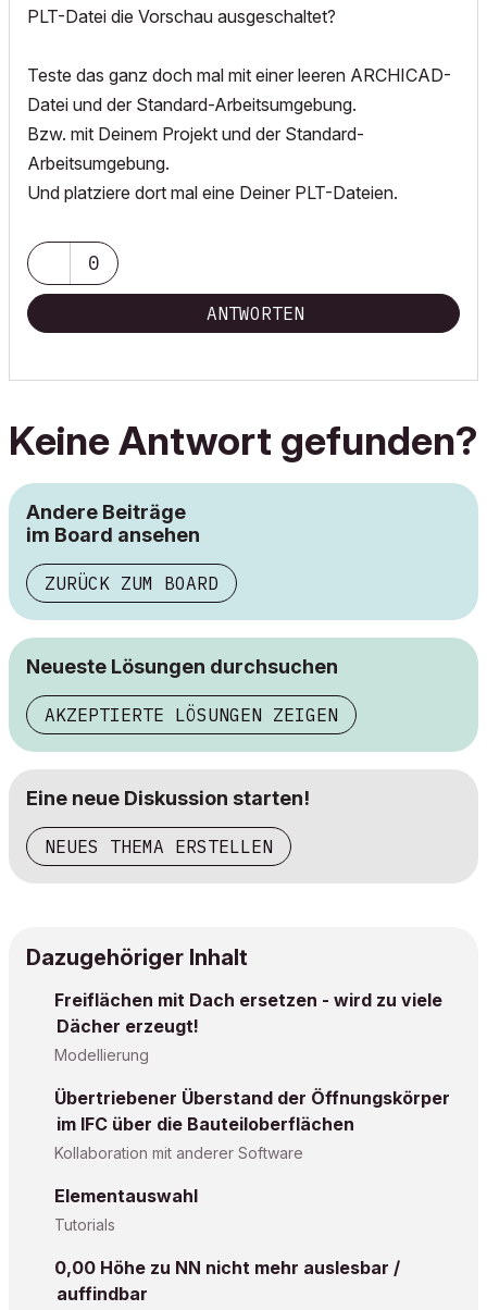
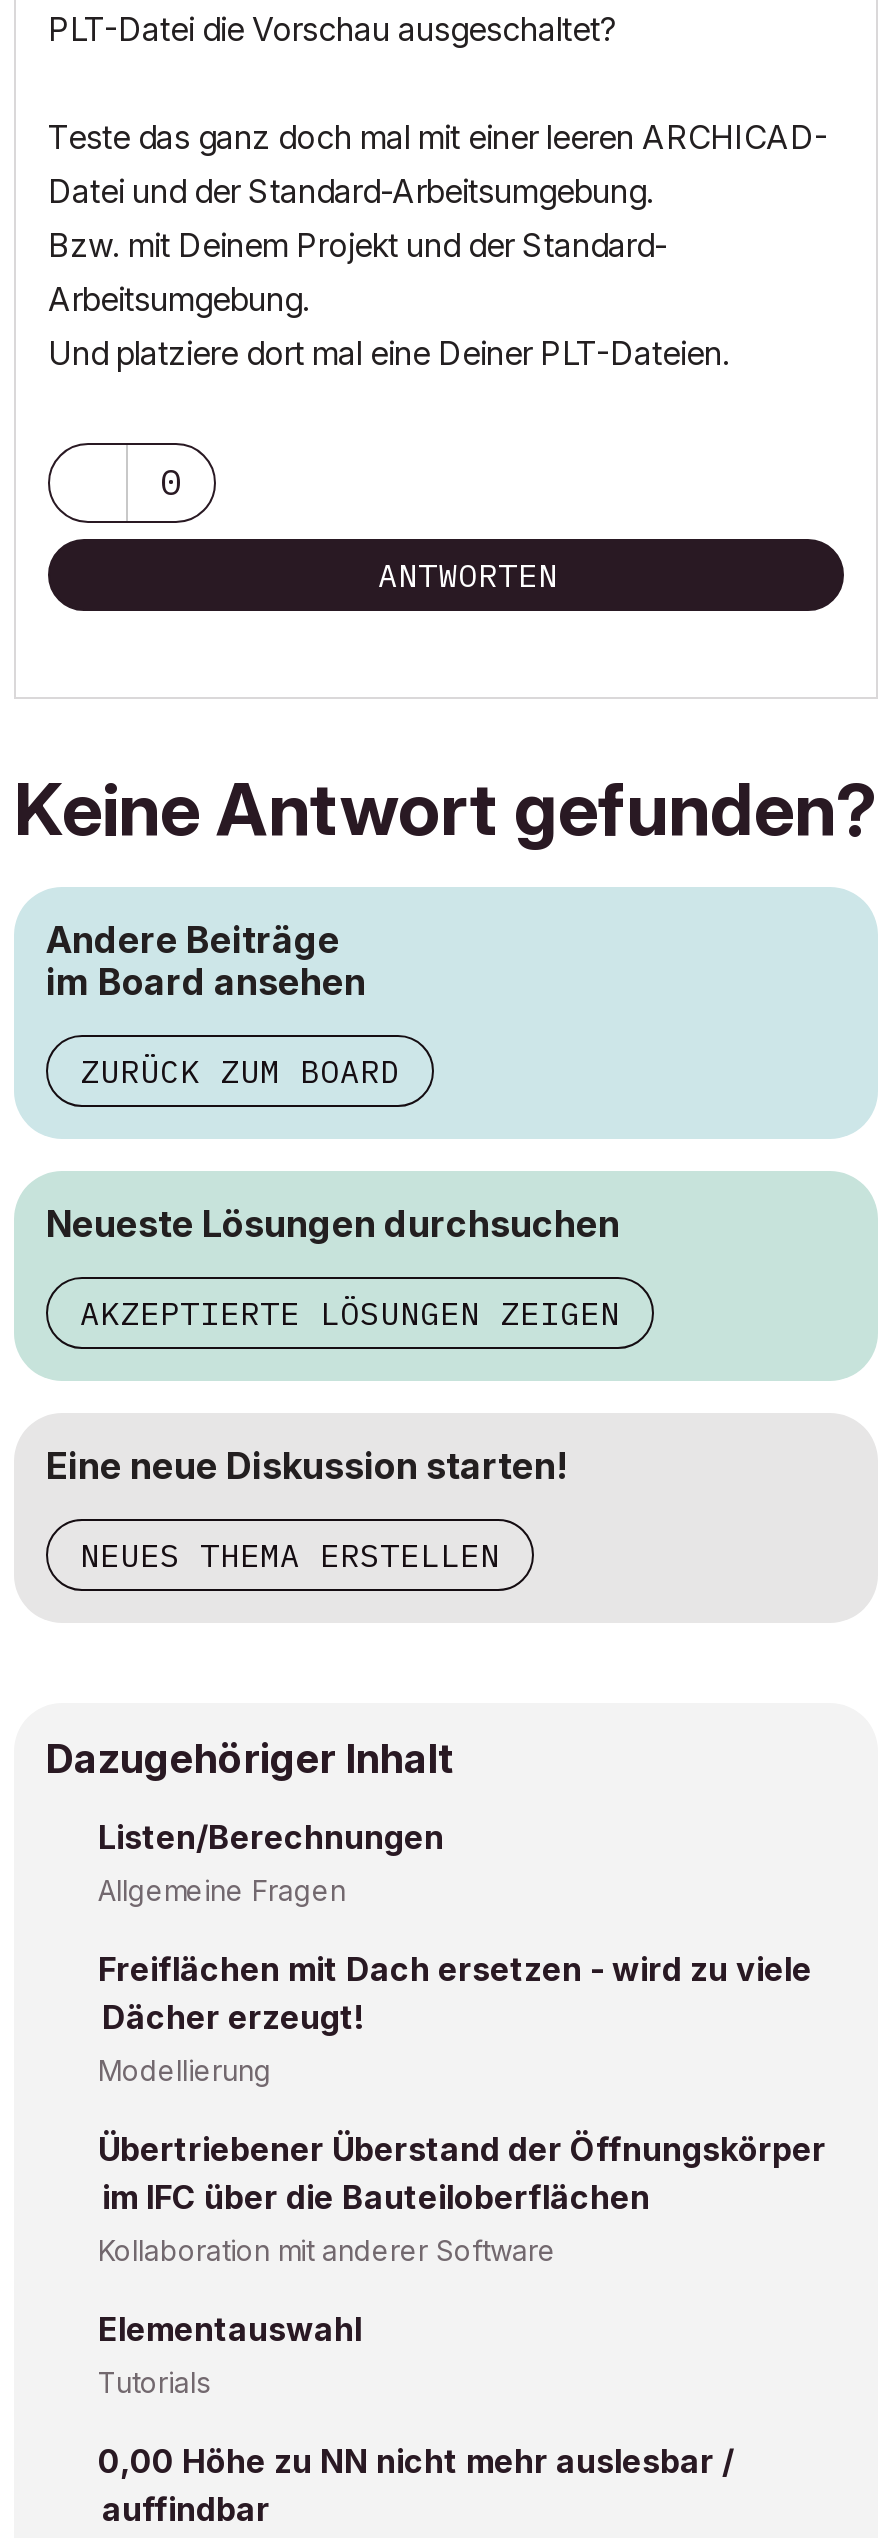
none -> [98,1817,444,1907] Listen/Berechnungen | Allgemeine Fragen

